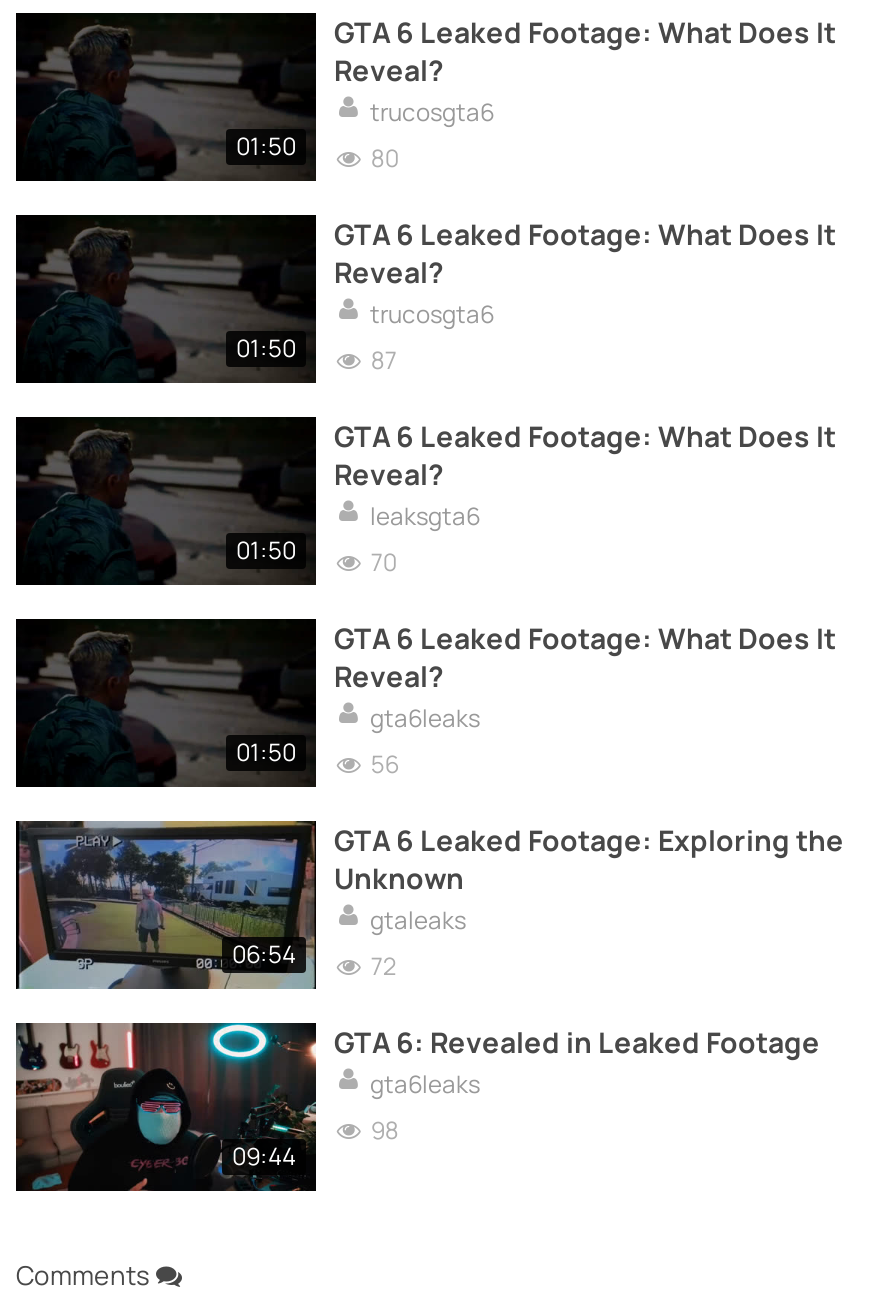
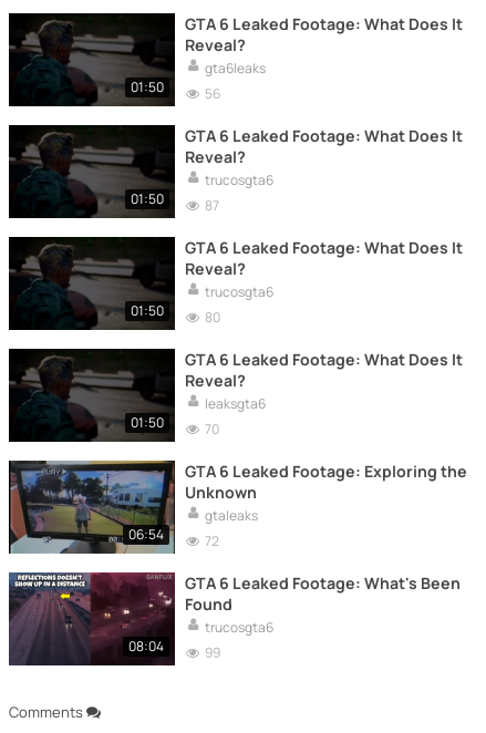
[370,95,494,175] trucosgta6 | 80 -> [205,59,266,103] gta6leaks | 56
[370,499,480,579] leaksgta6 | 70 -> [205,282,273,327] trucosgta6 | 80
[370,701,480,781] gta6leaks | 56 -> [205,394,266,438] leaksgta6 | 70
[16,1021,316,1191] [image] | 09:44 -> [9,571,175,665] [image] | 08:04
[334,1023,820,1147] GTA 6: Revealed in Leaked Footage | gta6leaks | 98 -> [185,572,461,662] GTA 6 Leaked Footage: What's Been | Found | trucosgta6 | 99

